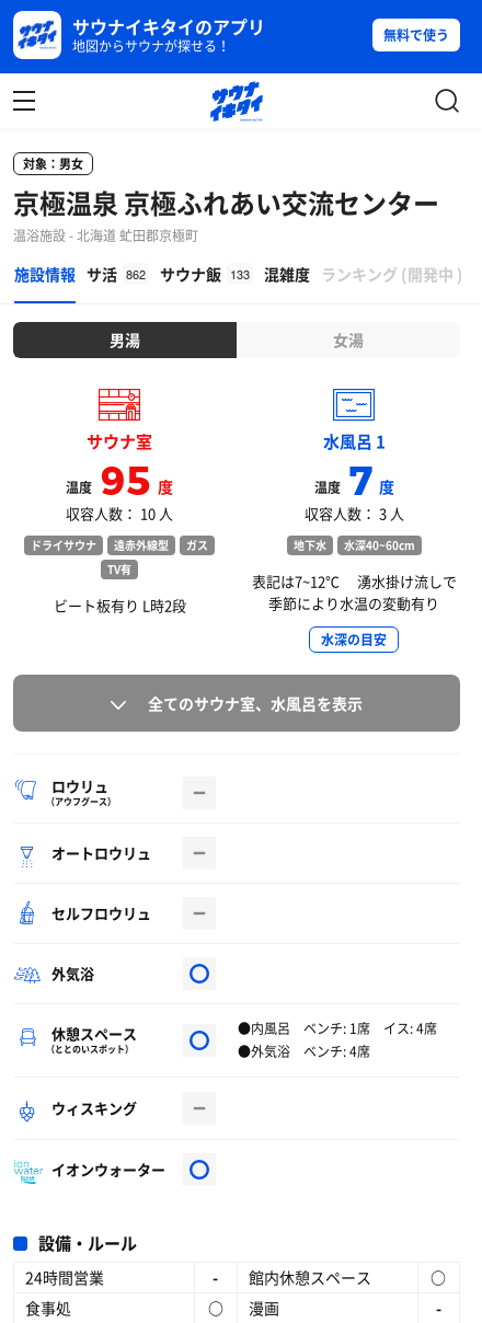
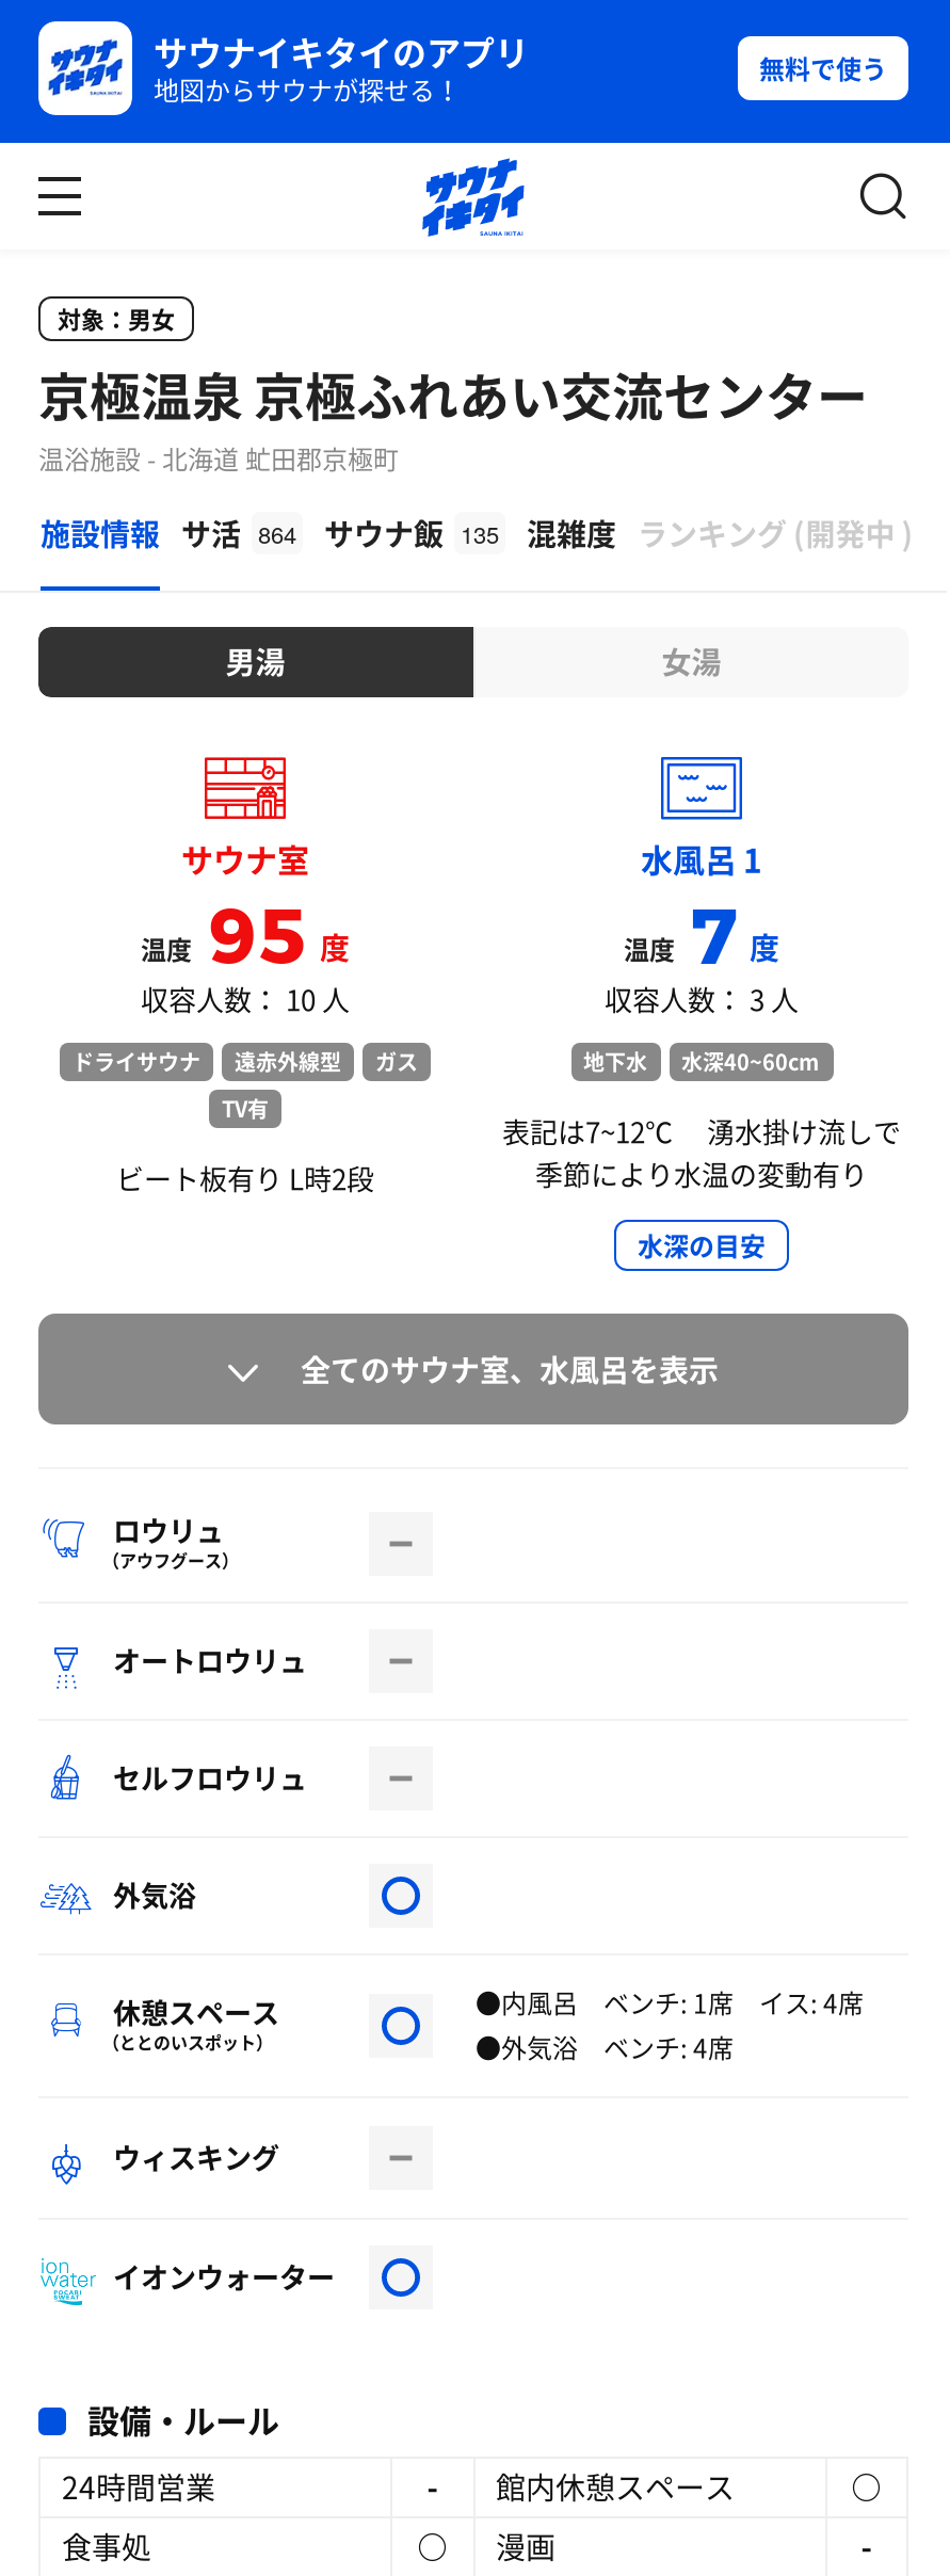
[14,263,146,285] 施設情報 サ活 862 -> [41,512,296,554] 施設情報 サ活 864
[160,263,250,285] サウナ飯 133 -> [324,512,499,554] サウナ飯 135

